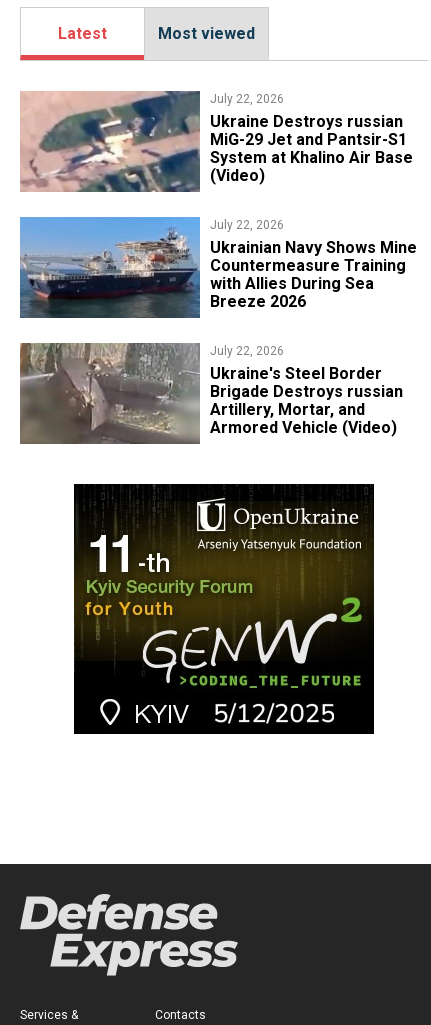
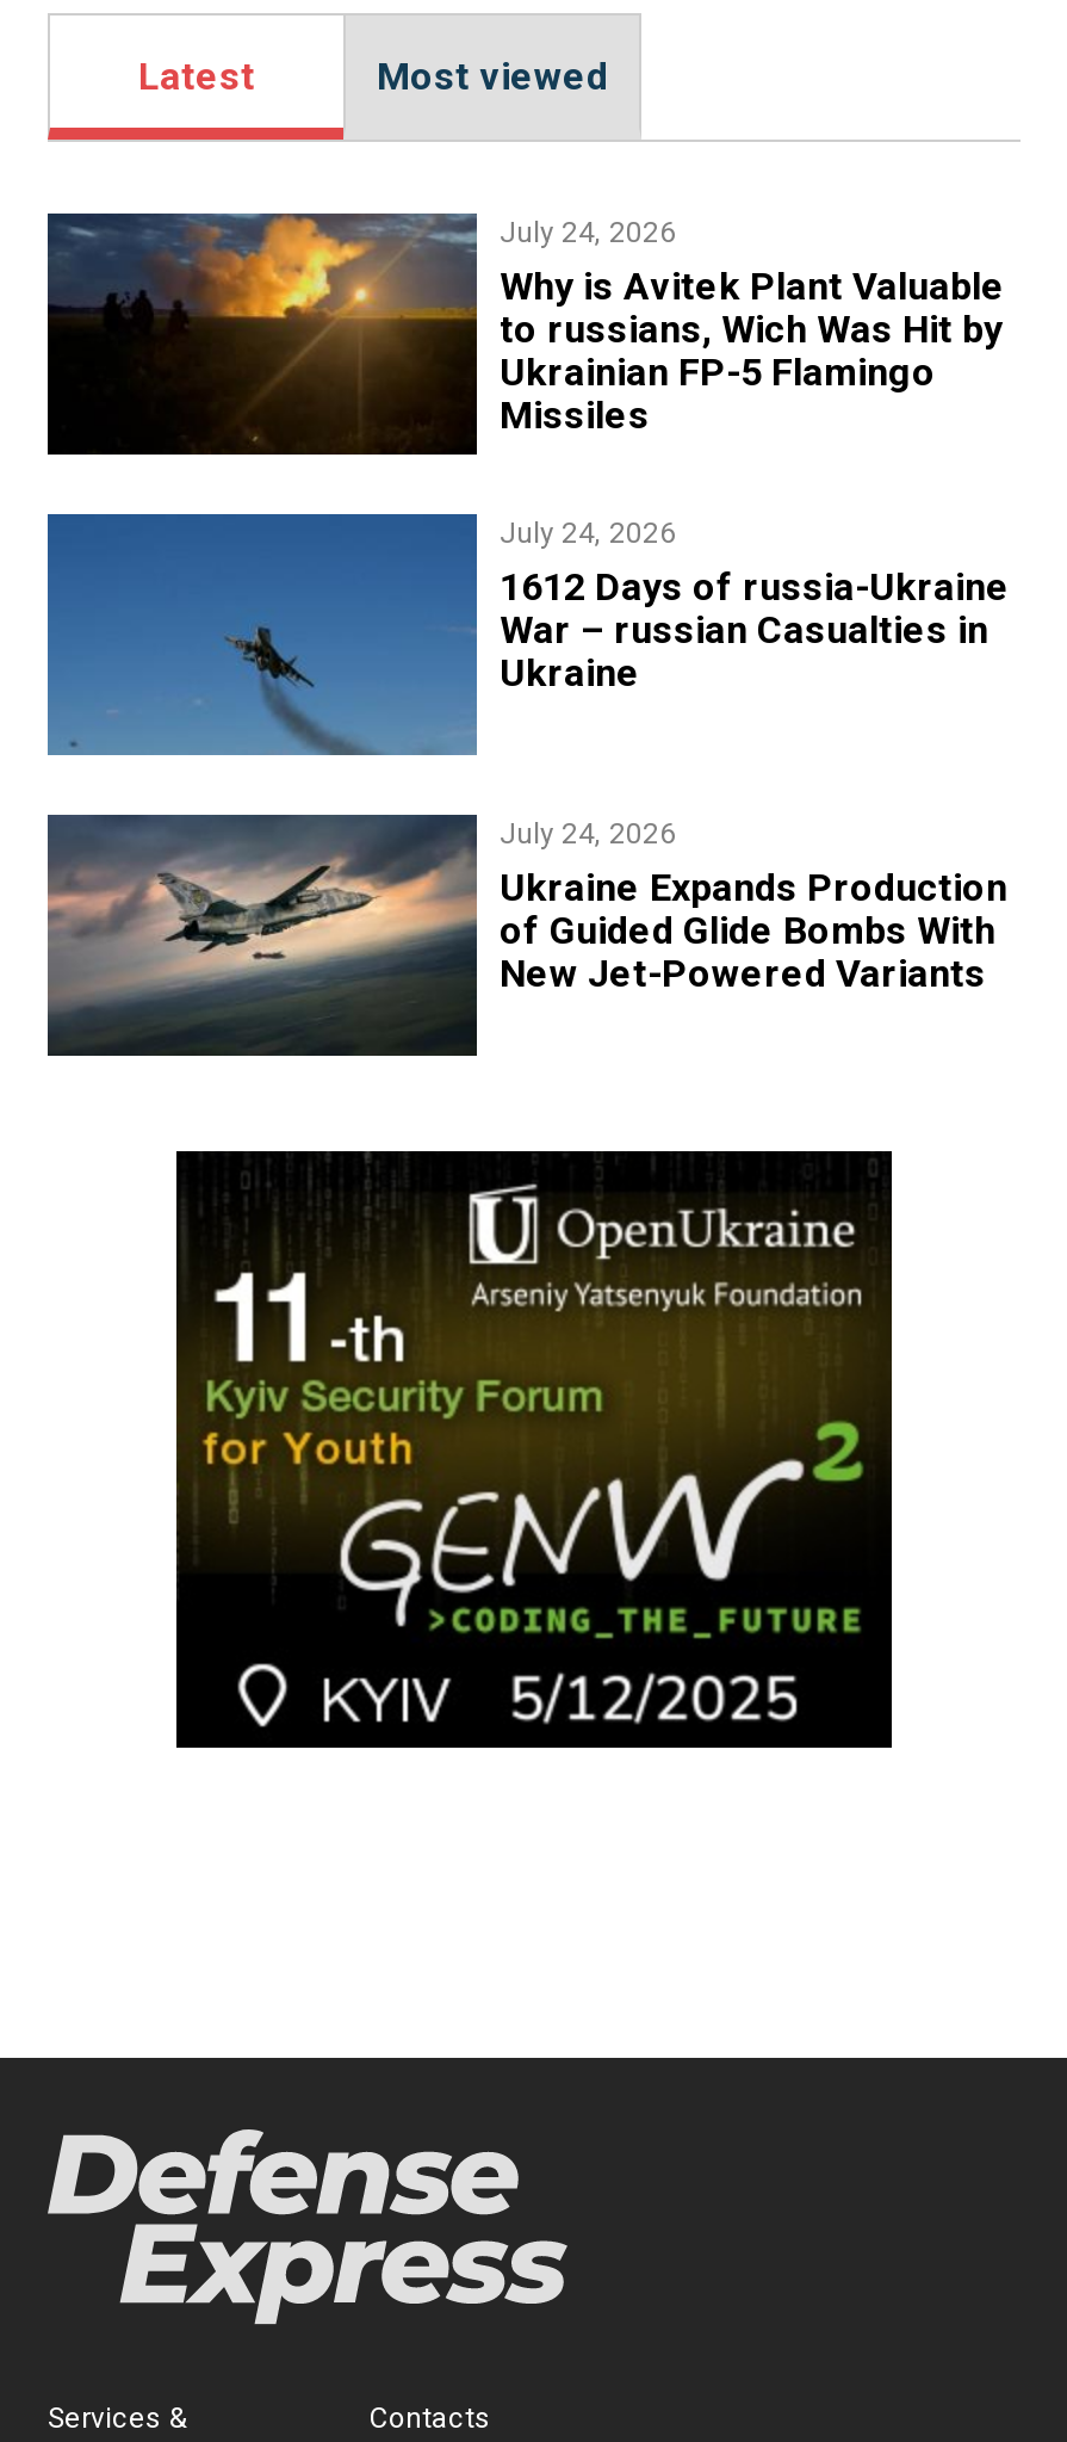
[20,91,412,193] [image] | July 22, 2026 | Ukraine Destroys russian | MiG-29 Jet and Pantsir-S1 | System at Khalino Air Base | (Video) -> [45,211,1005,457] [image] | July 24, 2026 | Why is Avitek Plant Valuable | to russians, Wich Was Hit by | Ukrainian FP-5 Flamingo | Missiles
[20,217,416,319] [image] | July 22, 2026 | Ukrainian Navy Shows Mine | Countermeasure Training | with Allies During Sea | Breeze 2026 -> [48,514,1010,758] [image] | July 24, 2026 | 1612 Days of russia-Ukraine | War – russian Casualties in | Ukraine
[19,343,402,444] [image] | July 22, 2026 | Ukraine's Steel Border | Brigade Destroys russian | Artillery, Mortar, and | Armored Vehicle (Video) -> [45,812,1007,1053] [image] | July 24, 2026 | Ukraine Expands Production | of Guided Glide Bombs With | New Jet-Powered Variants

